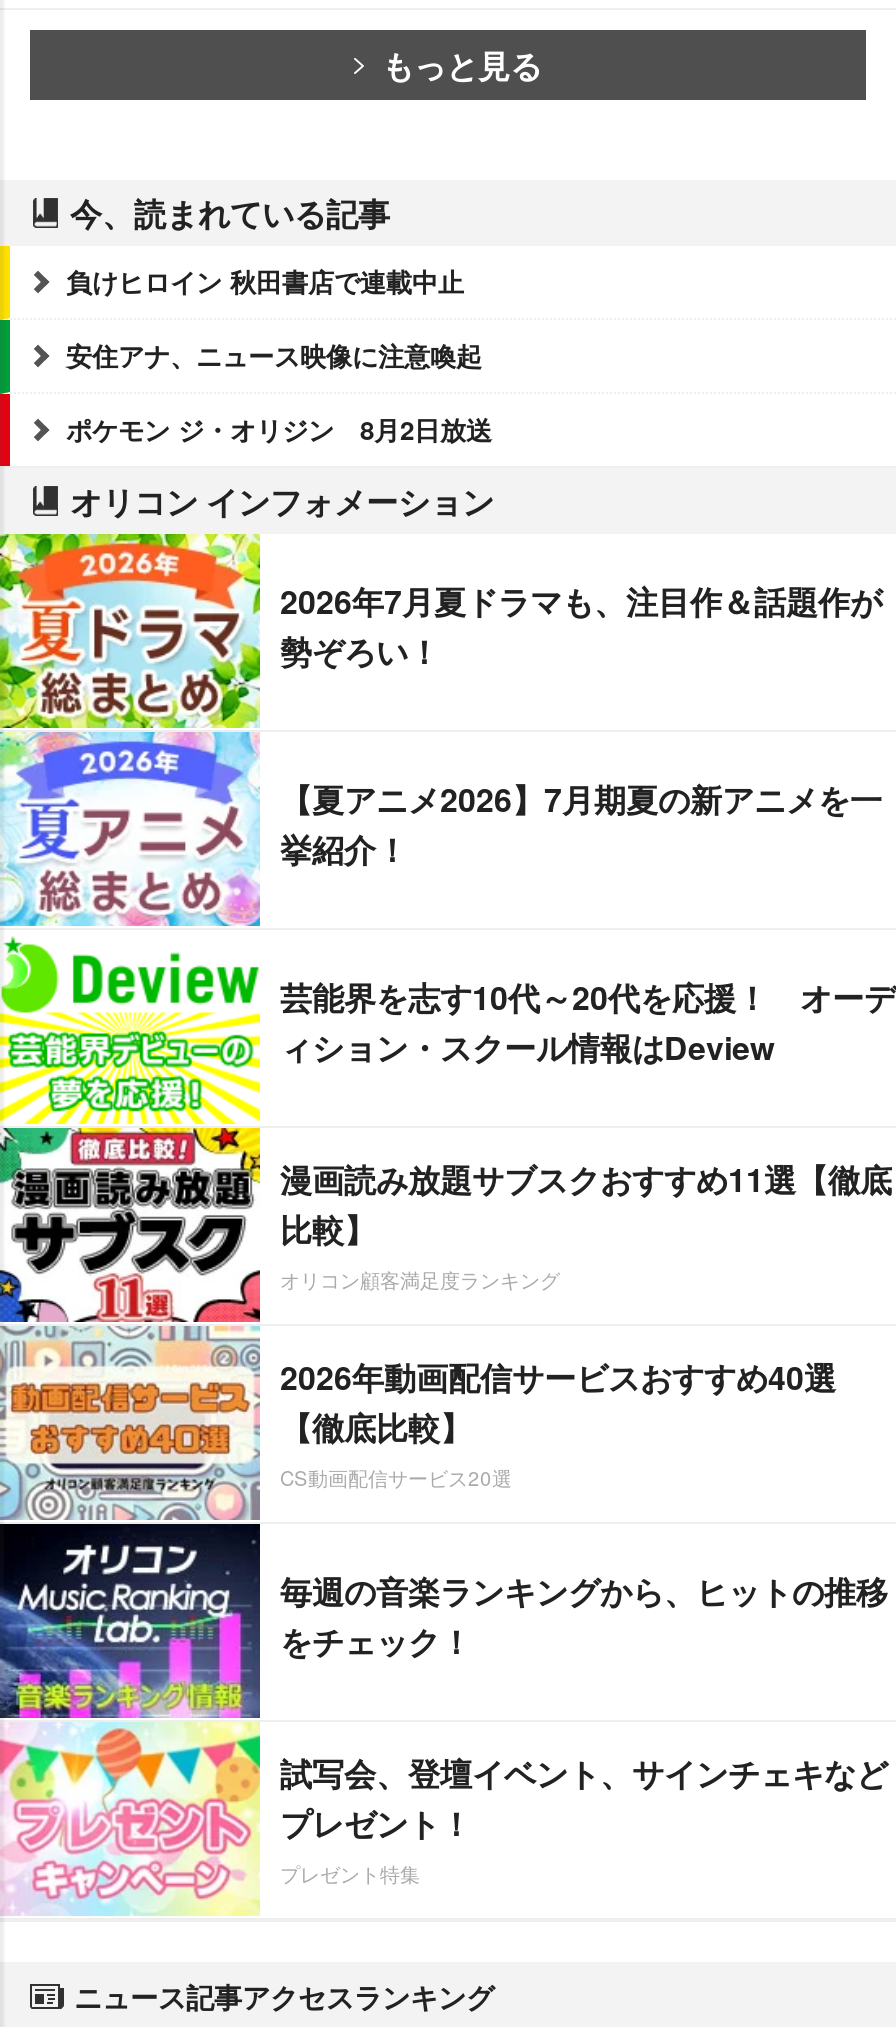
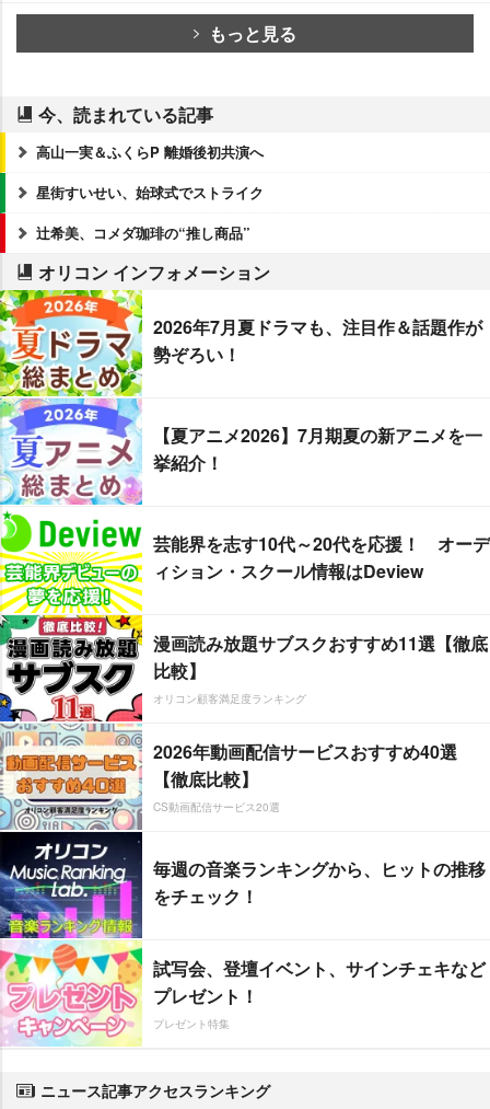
[66,261,464,299] 負けヒロイン 秋田書店で連載中止 -> [36,141,264,162] 高山一実＆ふくらP 離婚後初共演へ
[66,335,482,373] 安住アナ、ニュース映像に注意喚起 -> [36,181,264,202] 星街すいせい、始球式でストライク
[66,409,492,447] ポケモン ジ・オリジン 8月2日放送 -> [36,222,250,243] 辻希美、コメダ珈琲の“推し商品”

